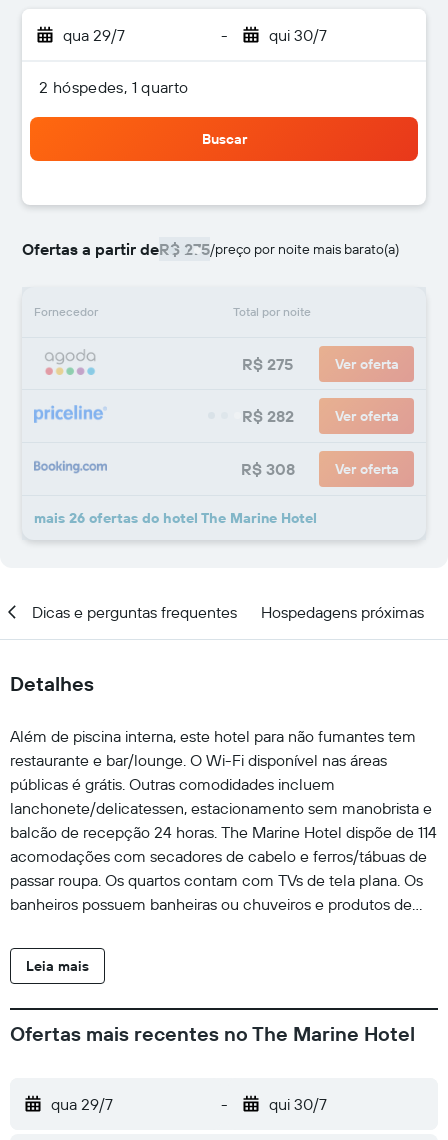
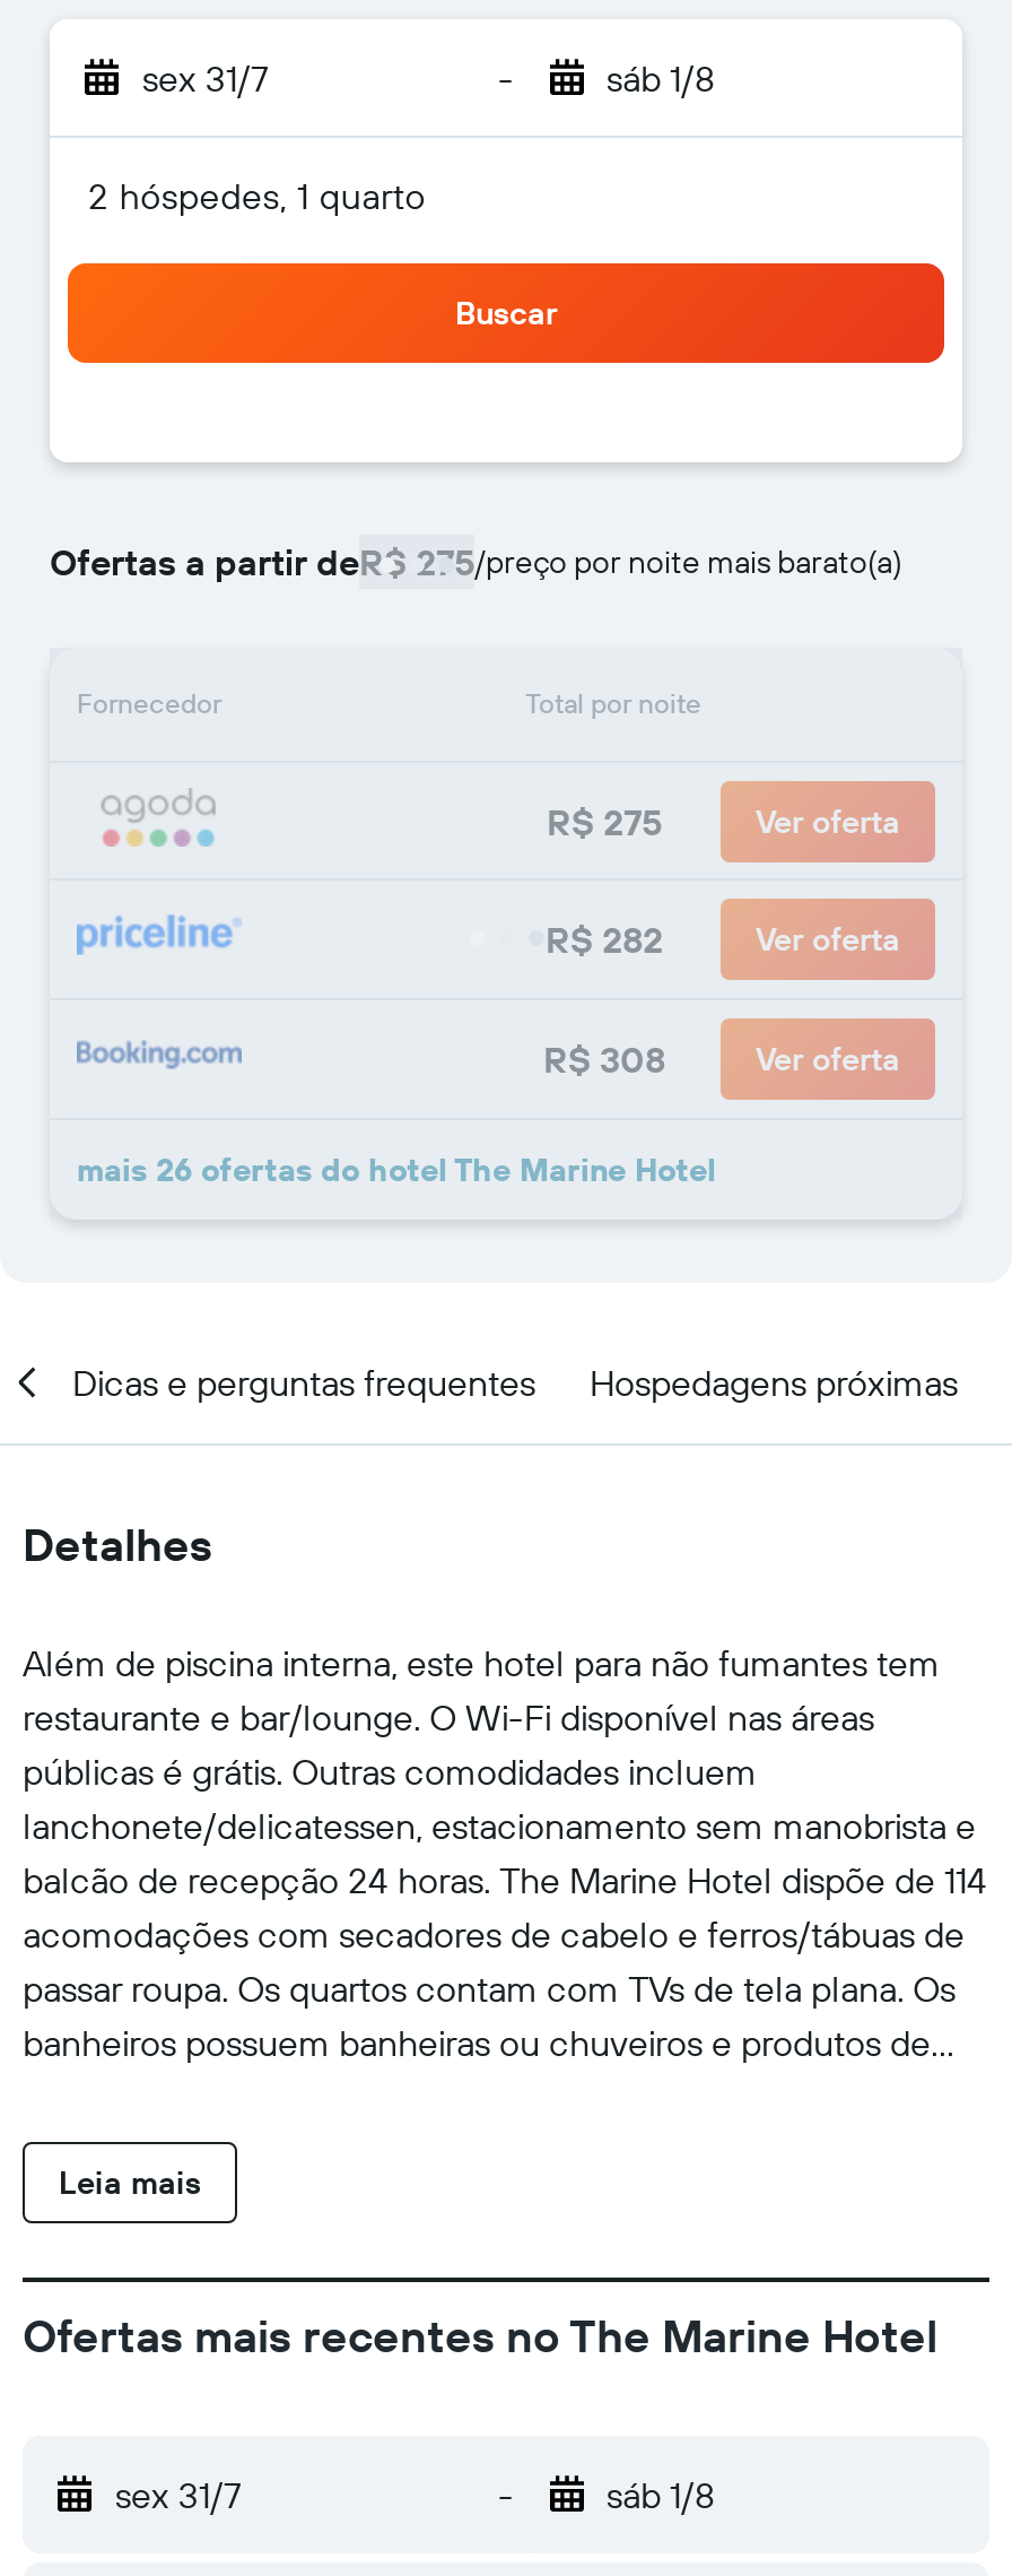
[63,25,125,45] qua 29/7 -> [142,55,269,101] sex 31/7
[268,25,326,45] qui 30/7 -> [607,55,715,101] sáb 1/8
[51,1094,113,1114] qua 29/7 -> [115,2472,242,2517] sex 31/7
[268,1094,326,1114] qui 30/7 -> [607,2472,715,2517] sáb 1/8

